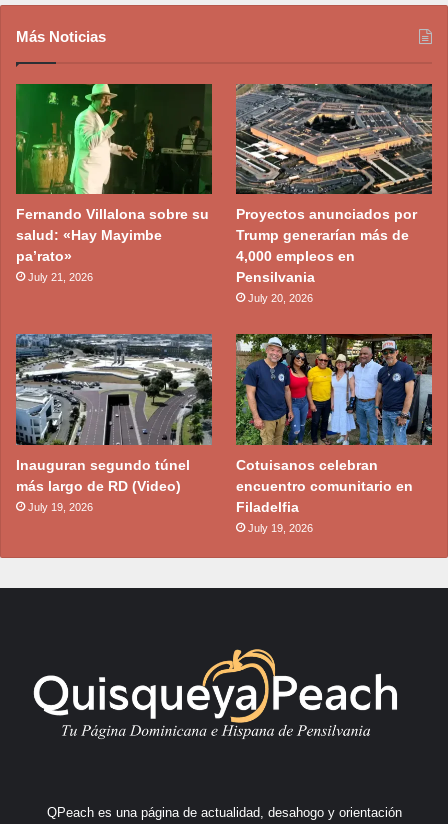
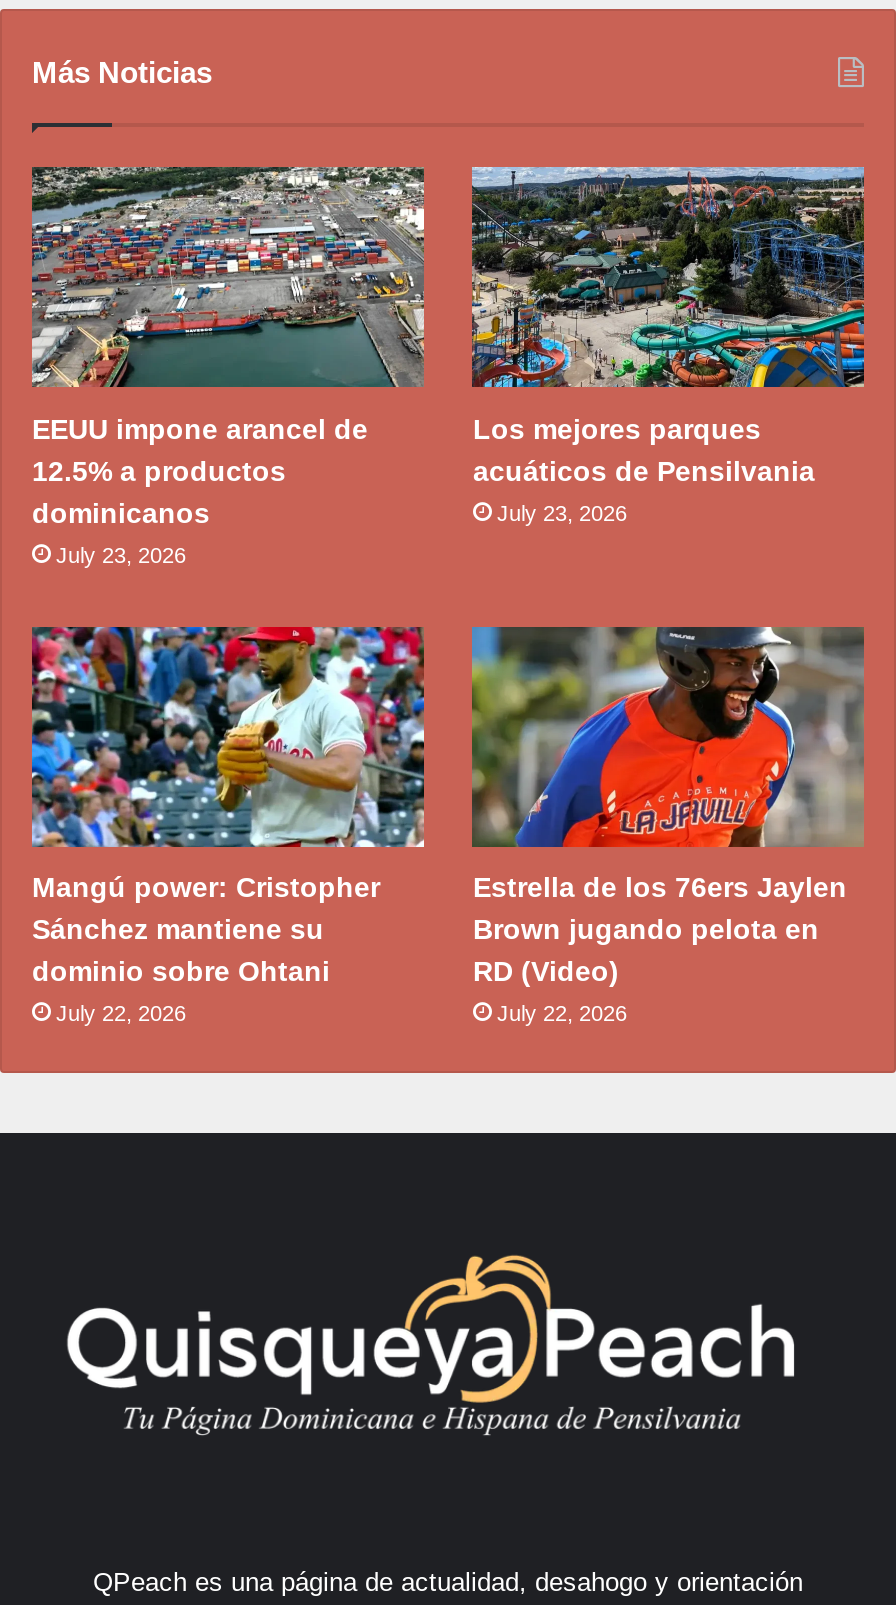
[15,83,213,283] [image] | Fernando Villalona sobre su | salud: «Hay Mayimbe | pa’rato» | July 21, 2026 -> [30,165,426,566] [image] | EEUU impone arancel de | 12.5% a productos | dominicanos | July 23, 2026
[236,83,433,304] [image] | Proyectos anunciados por | Trump generarían más de | 4,000 empleos en | Pensilvania | July 20, 2026 -> [470,165,866,524] [image] | Los mejores parques | acuáticos de Pensilvania | July 23, 2026
[15,333,213,513] [image] | Inauguran segundo túnel | más largo de RD (Video) | July 19, 2026 -> [30,625,426,1024] [image] | Mangú power: Cristopher | Sánchez mantiene su | dominio sobre Ohtani | July 22, 2026
[235,333,433,534] [image] | Cotuisanos celebran | encuentro comunitario en | Filadelfia | July 19, 2026 -> [470,625,864,1024] [image] | Estrella de los 76ers Jaylen | Brown jugando pelota en | RD (Video) | July 22, 2026

